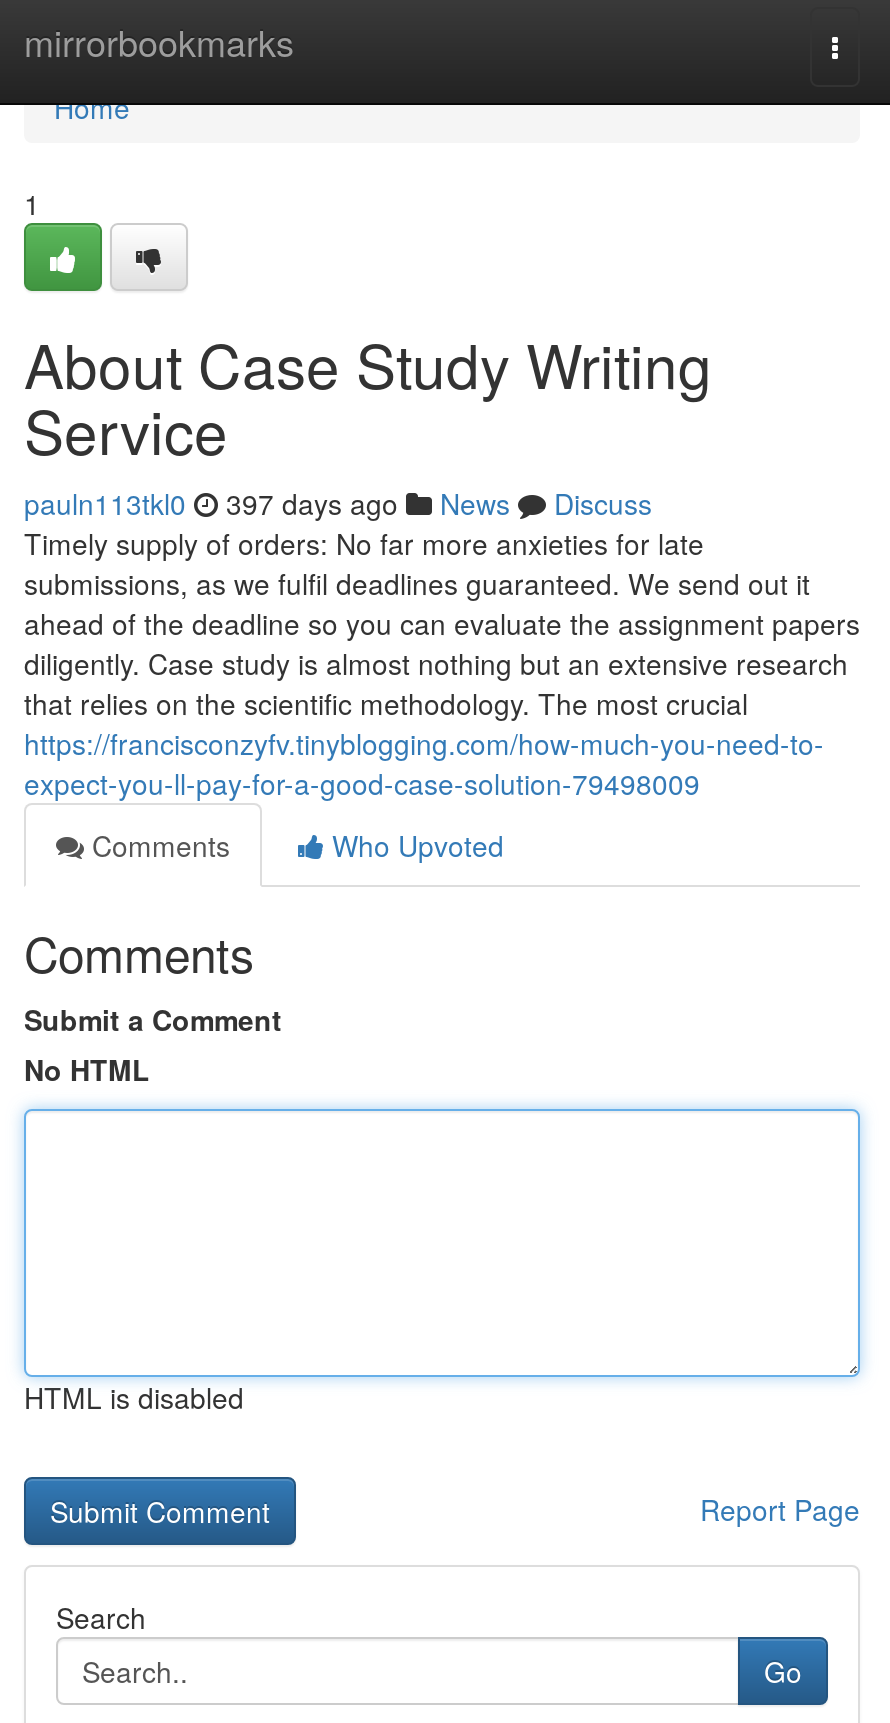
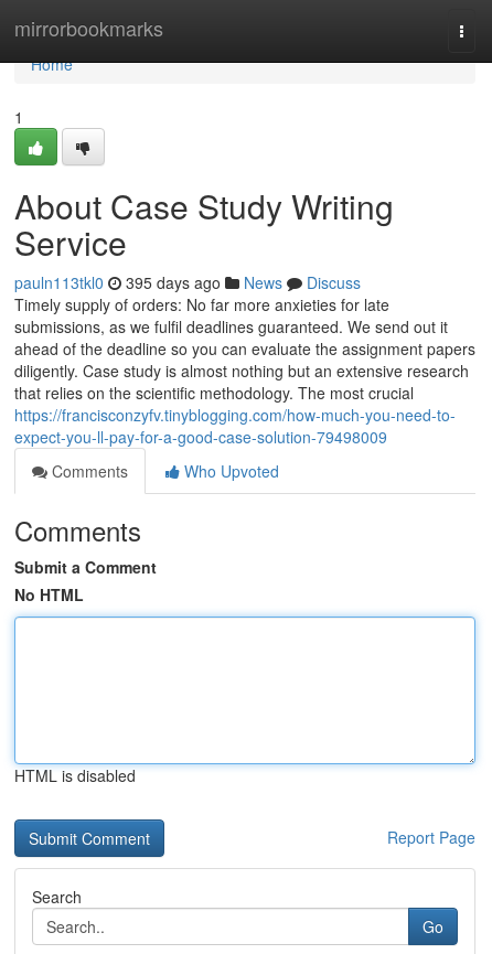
[24,483,652,523] pauln113tkl0 397 days ago News Discuss -> [14,271,361,293] pauln113tkl0 395 days ago News Discuss

